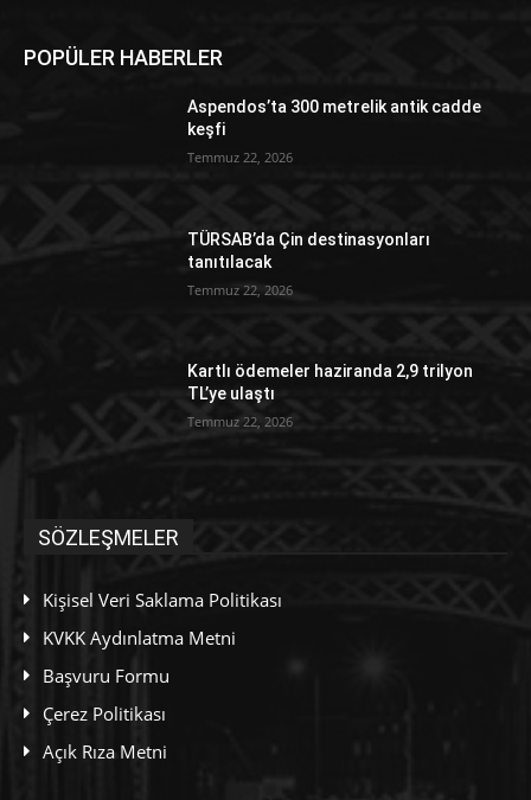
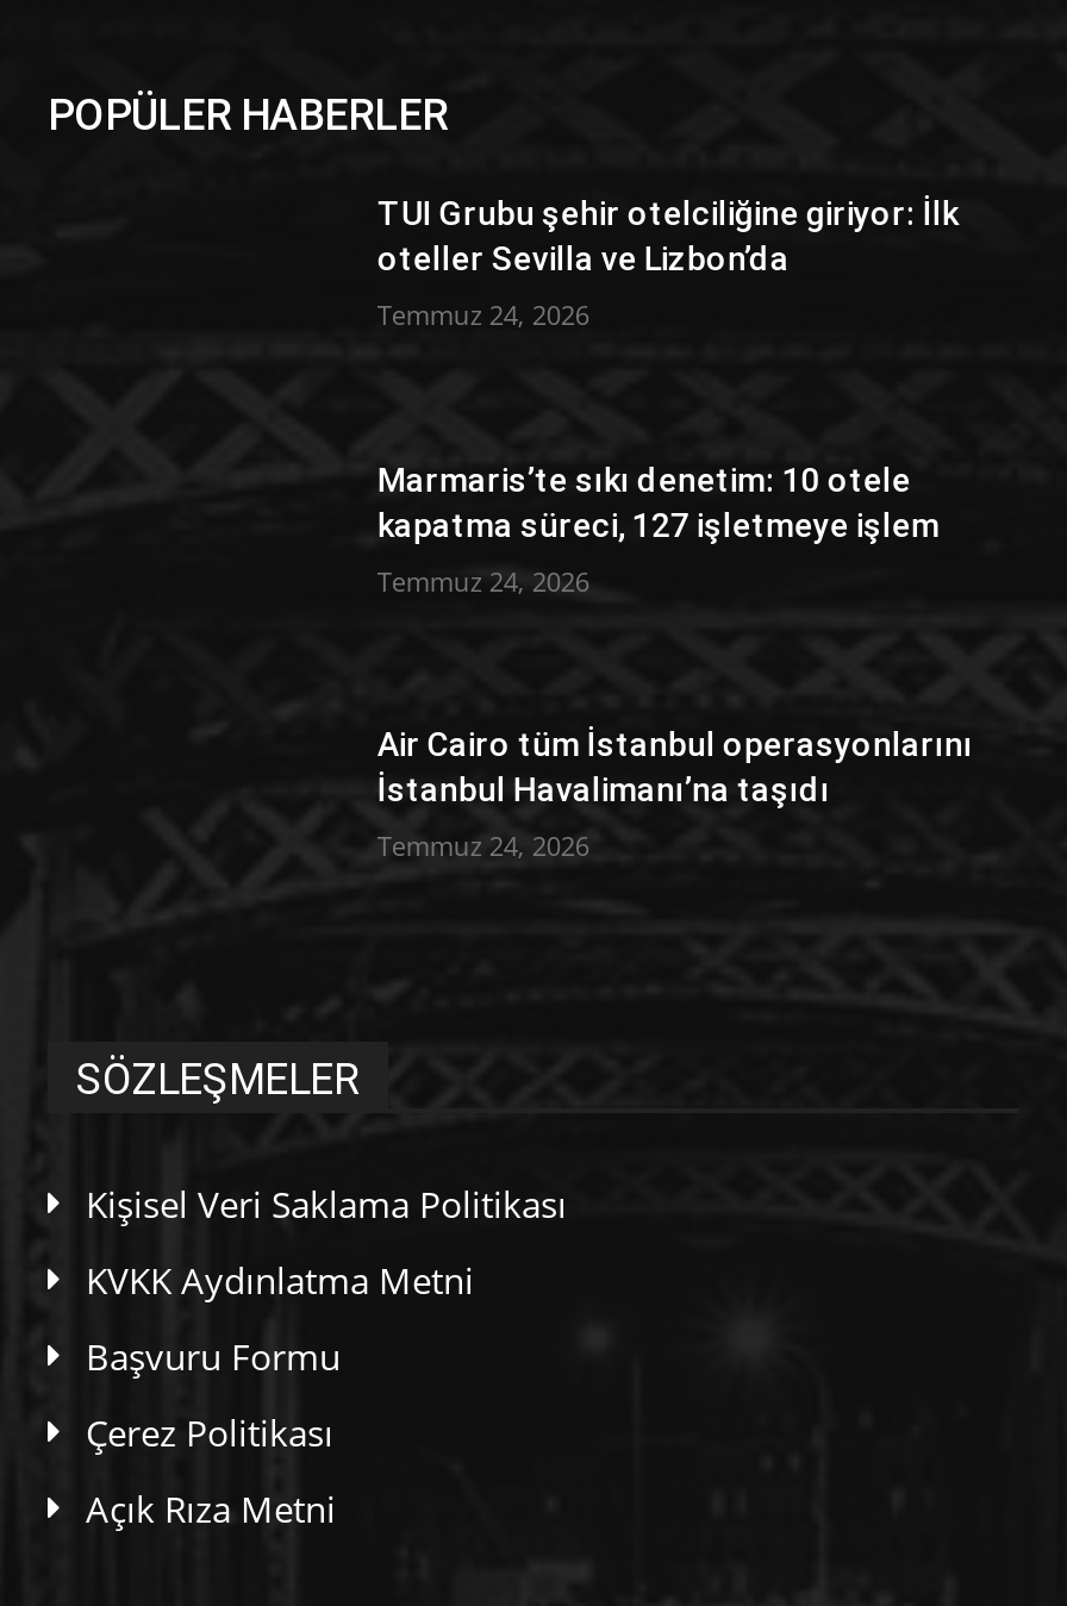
[188,97,482,139] Aspendos’ta 300 metrelik antik cadde | keşfi -> [377,194,958,277] TUI Grubu şehir otelciliğine giriyor: İlk | oteller Sevilla ve Lizbon’da
[188,148,293,166] Temmuz 22, 2026 -> [377,296,589,332] Temmuz 24, 2026
[188,229,431,271] TÜRSAB’da Çin destinasyonları | tanıtılacak -> [377,460,939,543] Marmaris’te sıkı denetim: 10 otele | kapatma süreci, 127 işletmeye işlem
[188,280,293,298] Temmuz 22, 2026 -> [377,562,589,598] Temmuz 24, 2026
[188,362,473,403] Kartlı ödemeler haziranda 2,9 trilyon | TL’ye ulaştı -> [377,726,973,809] Air Cairo tüm İstanbul operasyonlarını | İstanbul Havalimanı’na taşıdı
[188,413,293,431] Temmuz 22, 2026 -> [377,828,589,864] Temmuz 24, 2026

